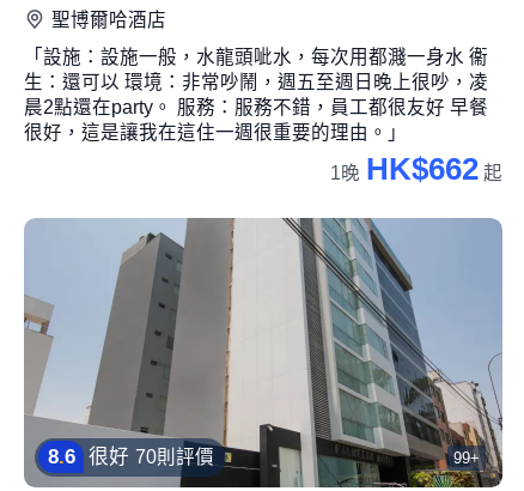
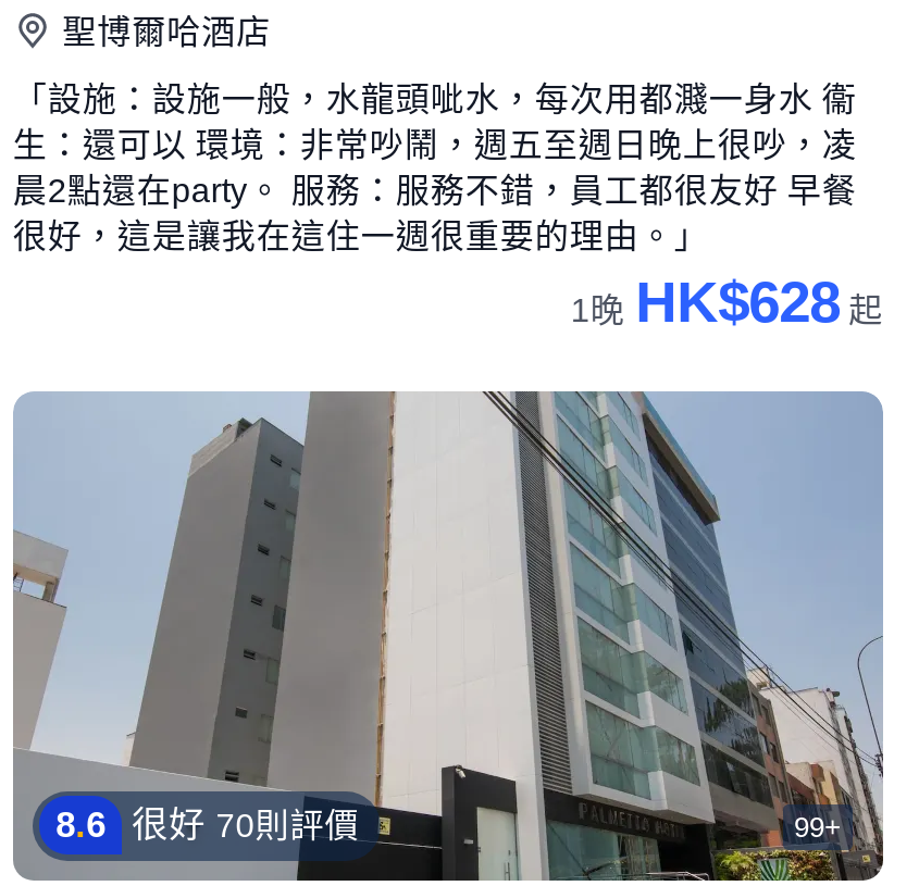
[331,151,503,187] 1晚 HK$662起 -> [571,270,883,335] 1晚 HK$628起

